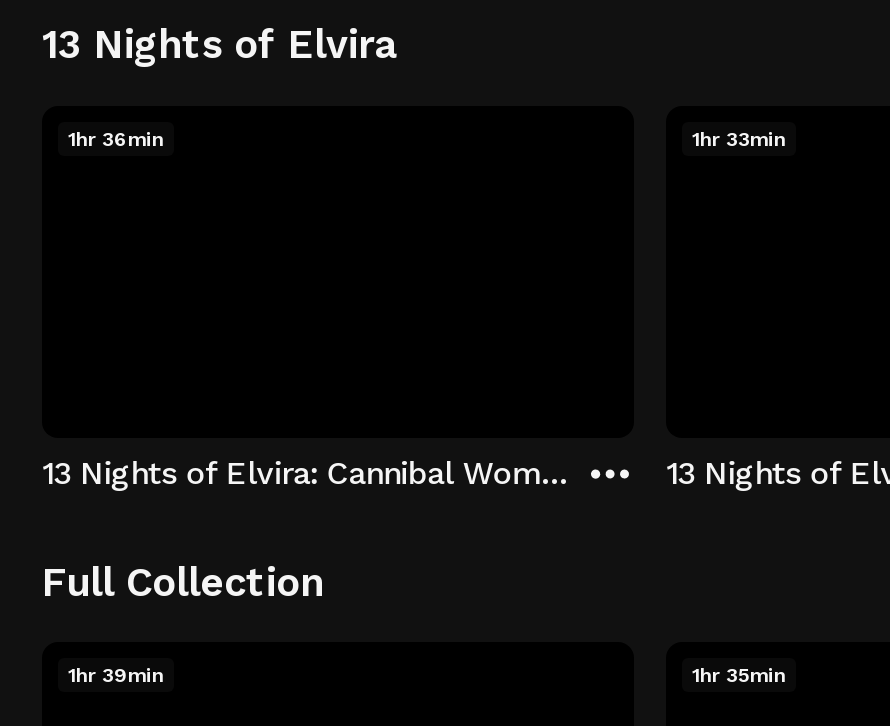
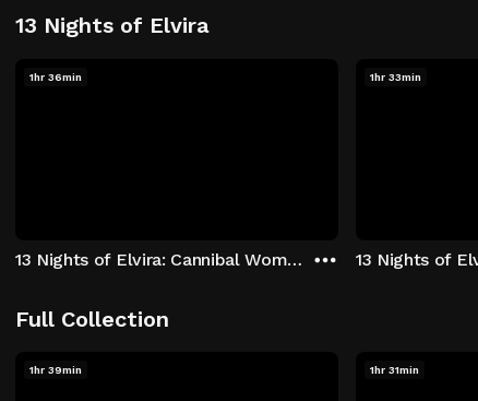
[692,664,786,686] 1hr 35min -> [370,364,419,376] 1hr 31min

